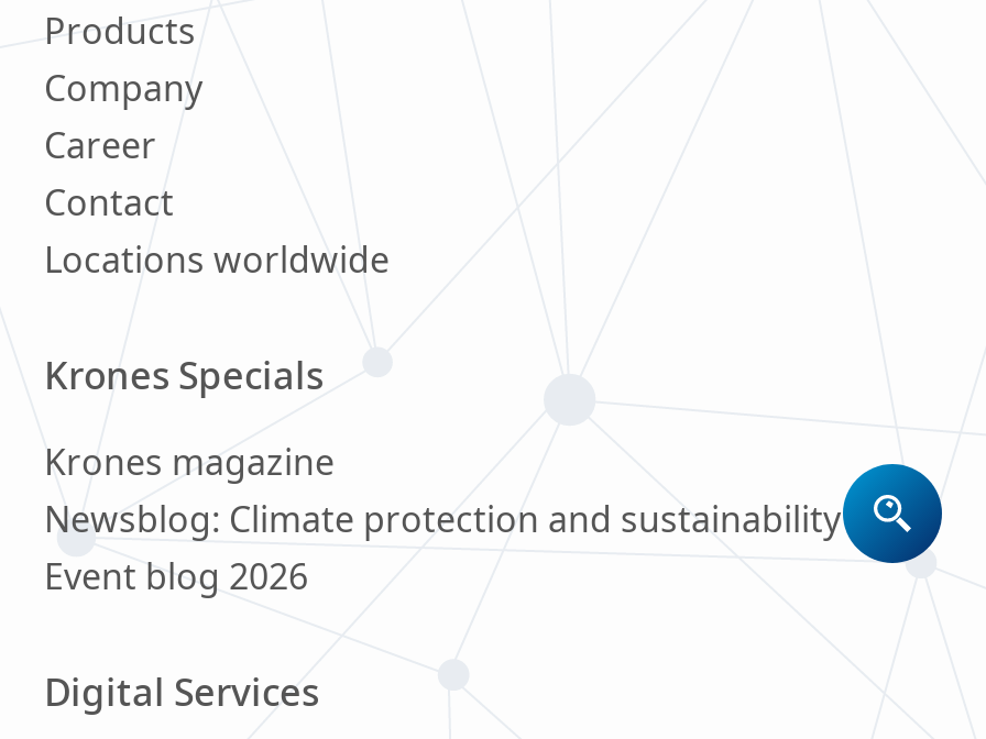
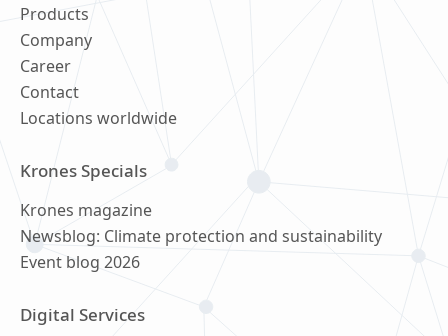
[847,462,944,565] [image] -> none

